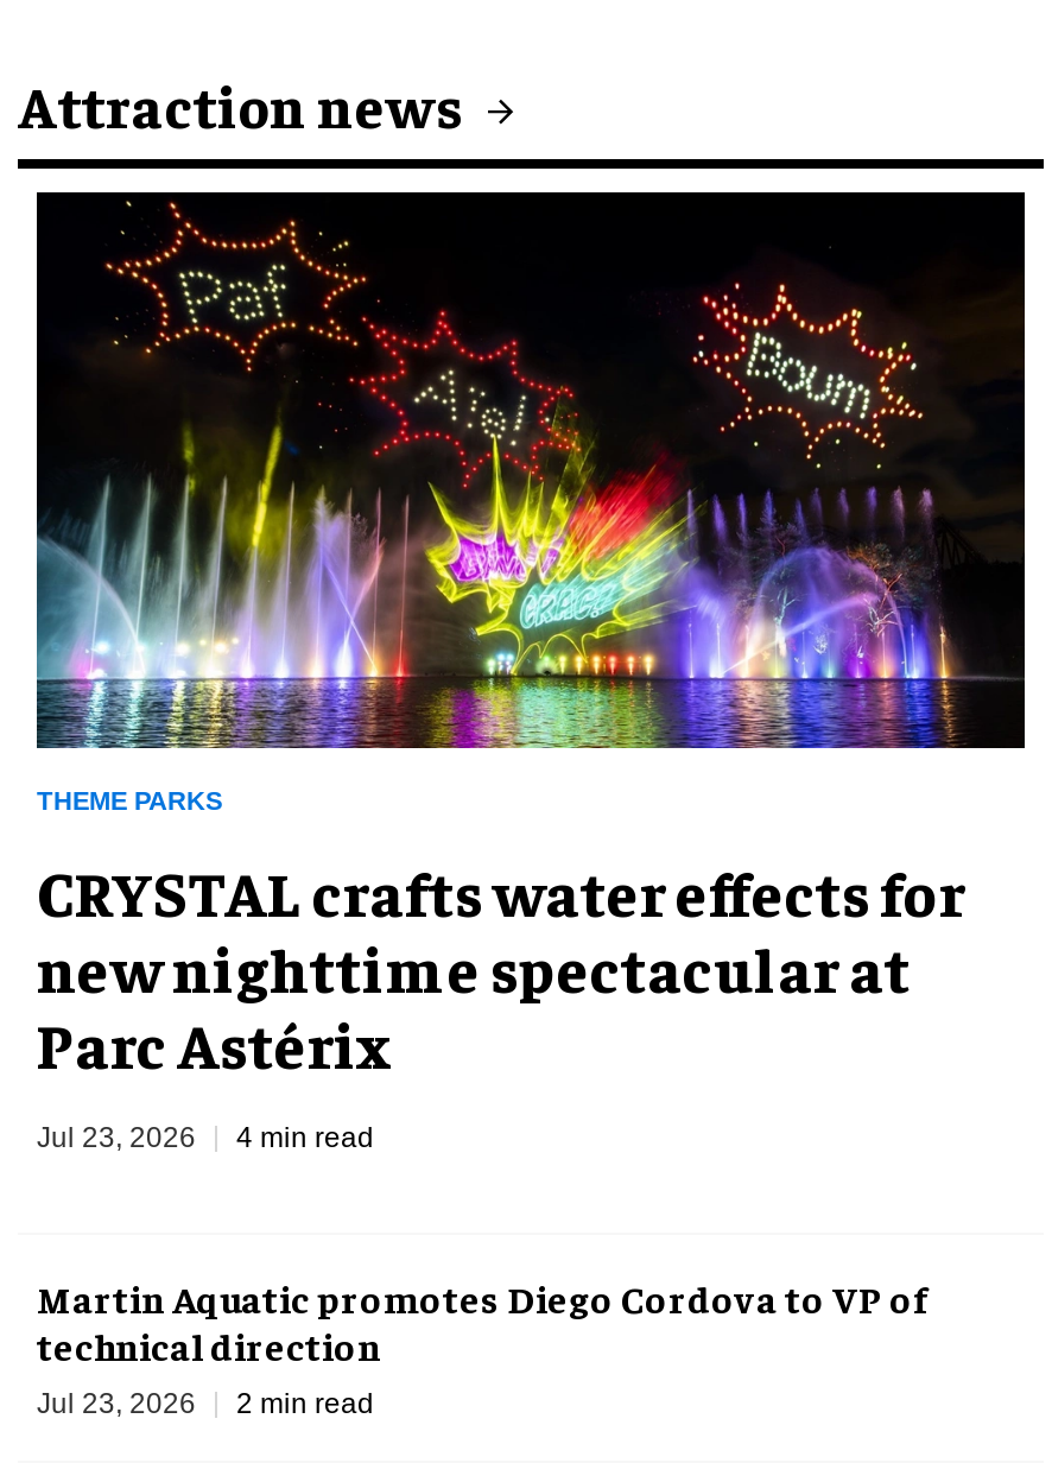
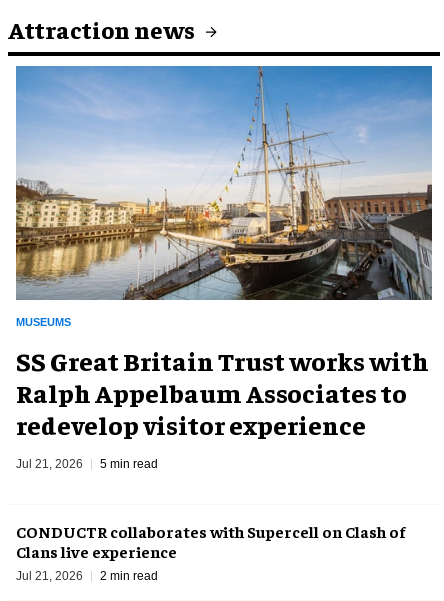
[34,190,1027,815] [image] | THEME PARKS -> [15,65,433,328] [image] | MUSEUMS
[37,853,965,1083] CRYSTAL crafts water effects for | new nighttime spectacular at | Parc Astérix -> [16,344,429,441] SS Great Britain Trust works with | Ralph Appelbaum Associates to | redevelop visitor experience
[37,1121,374,1154] Jul 23, 2026 | 4 min read -> [16,457,158,471] Jul 21, 2026 | 5 min read
[37,1273,927,1420] Martin Aquatic promotes Diego Cordova to VP of | technical direction | Jul 23, 2026 -> [16,521,405,583] CONDUCTR collaborates with Supercell on Clash of | Clans live experience | Jul 21, 2026

